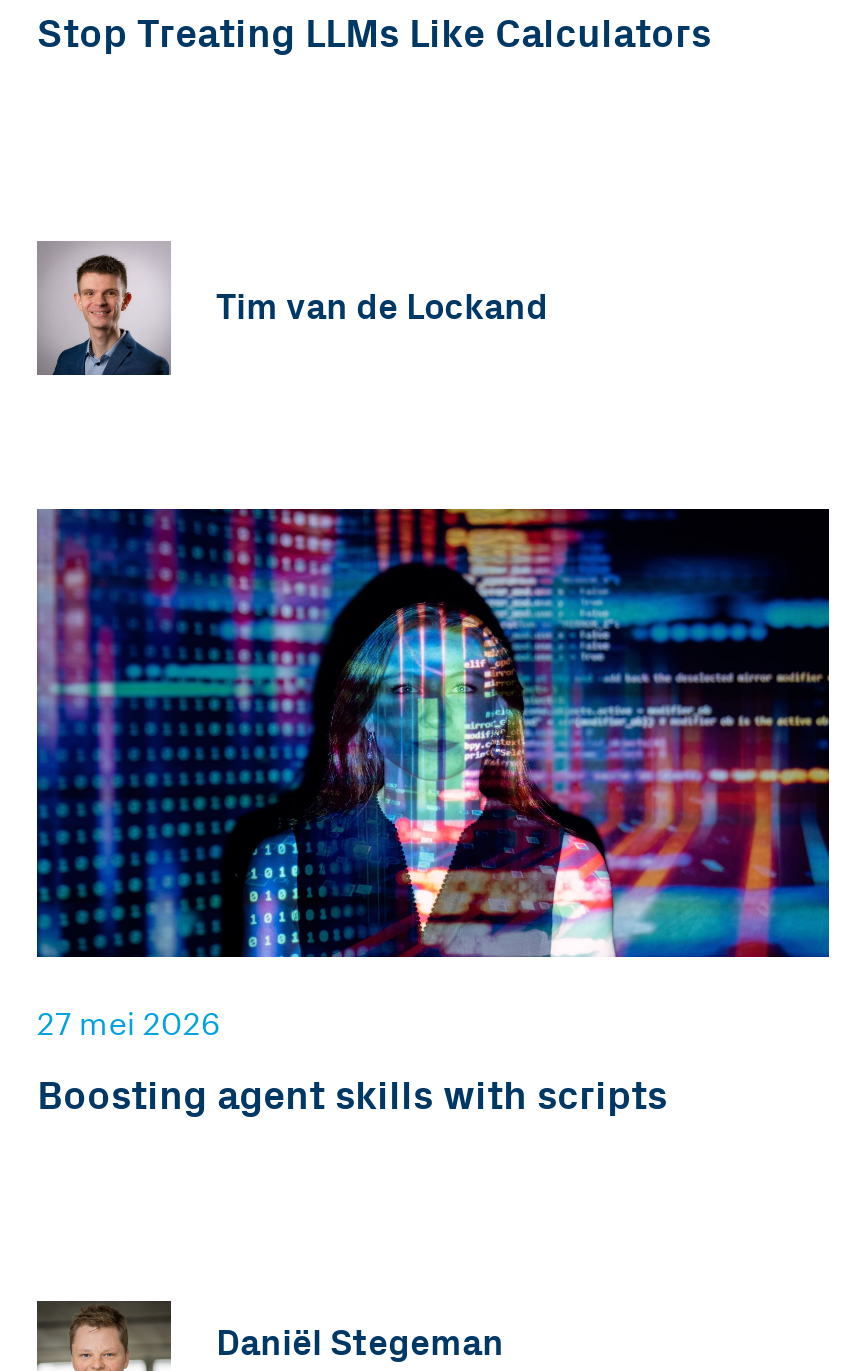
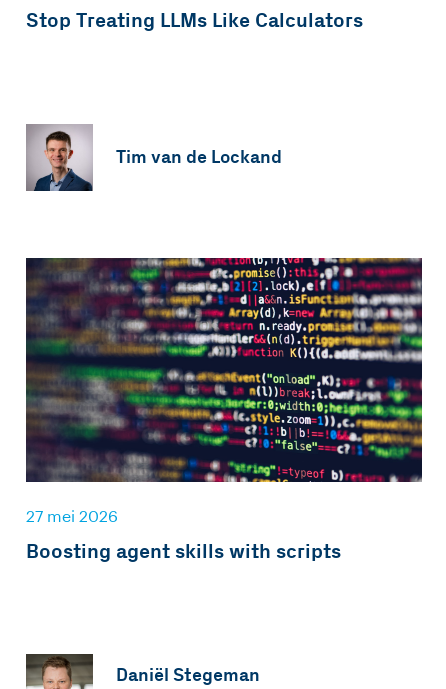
[35,507,831,959] [image] -> [25,257,423,483] [image]

